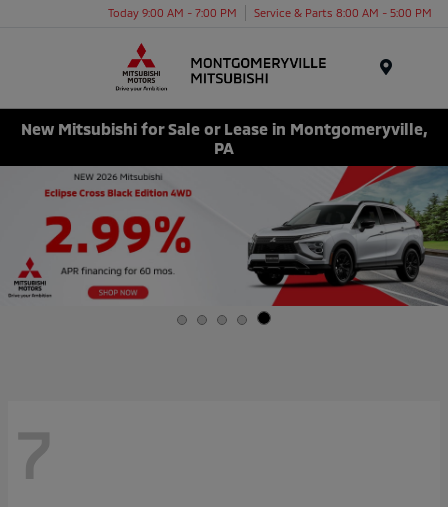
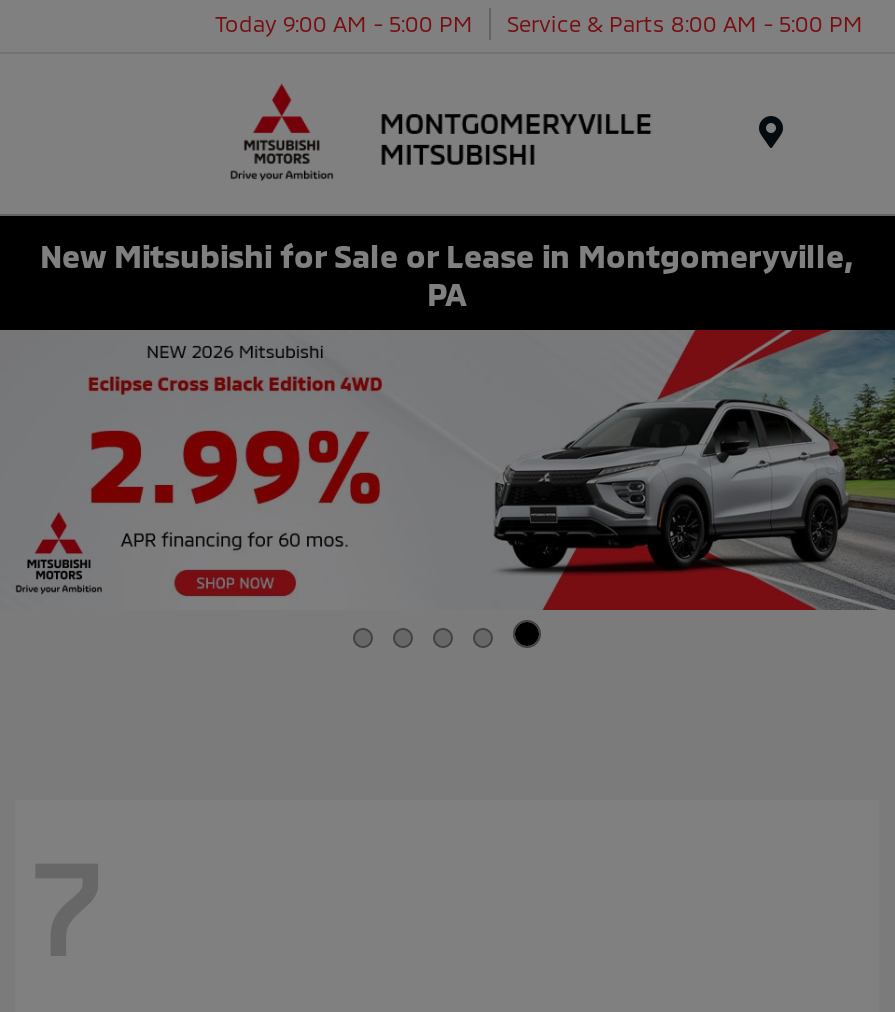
[108,5,432,18] Today 9:00 AM - 7:00 PM Service & Parts 8:00 AM - 5:00 PM -> [215,9,863,35] Today 9:00 AM - 5:00 PM Service & Parts 8:00 AM - 5:00 PM

